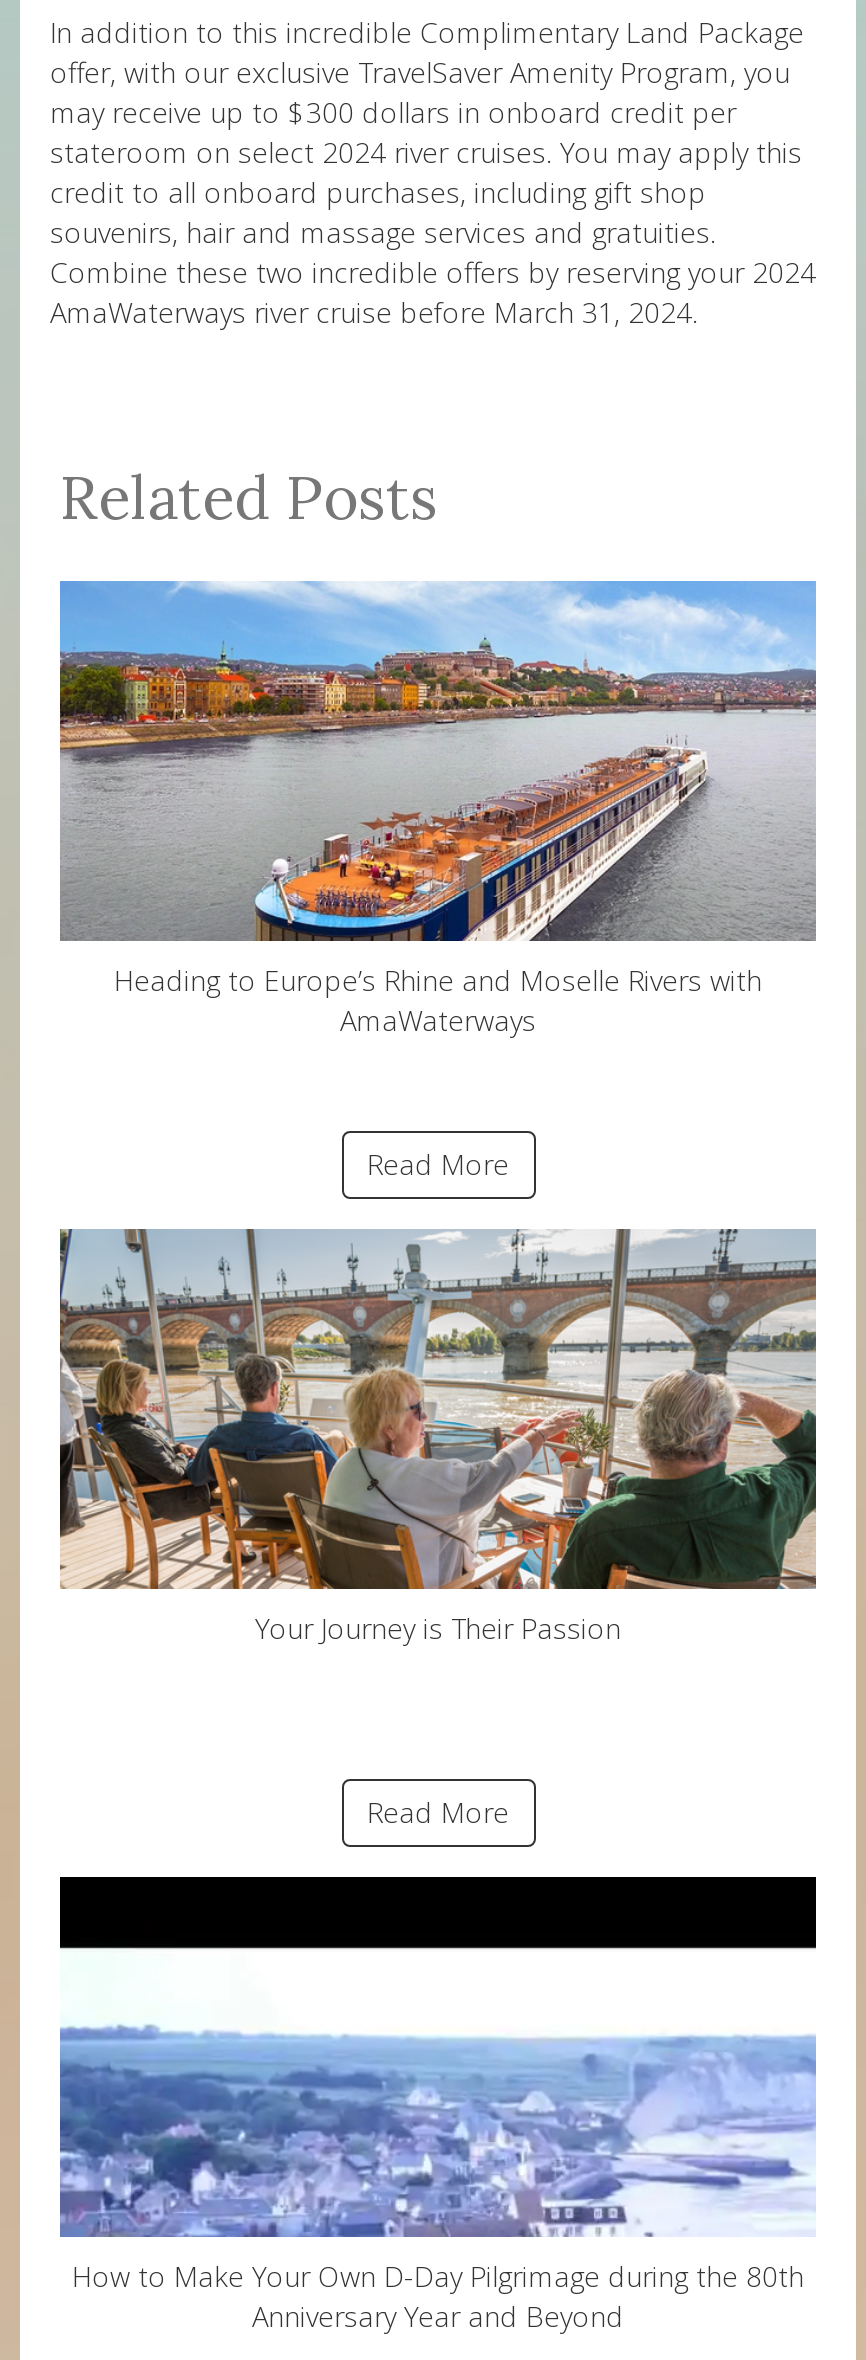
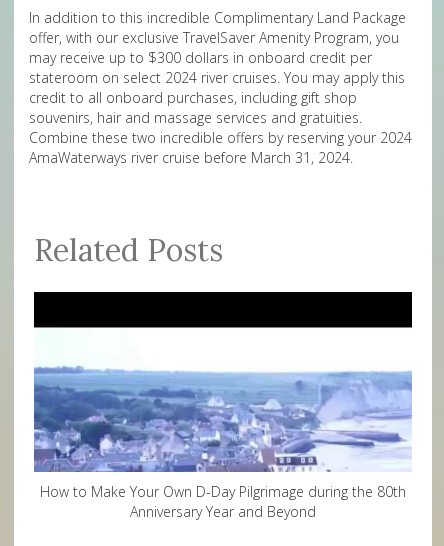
[58,579,818,1040] [image] | Heading to Europe’s Rhine and Moselle Rivers with | AmaWaterways -> none
[367,1146,509,1184] Read More -> none
[58,1227,818,1648] [image] | Your Journey is Their Passion -> none
[367,1794,509,1832] Read More -> none

